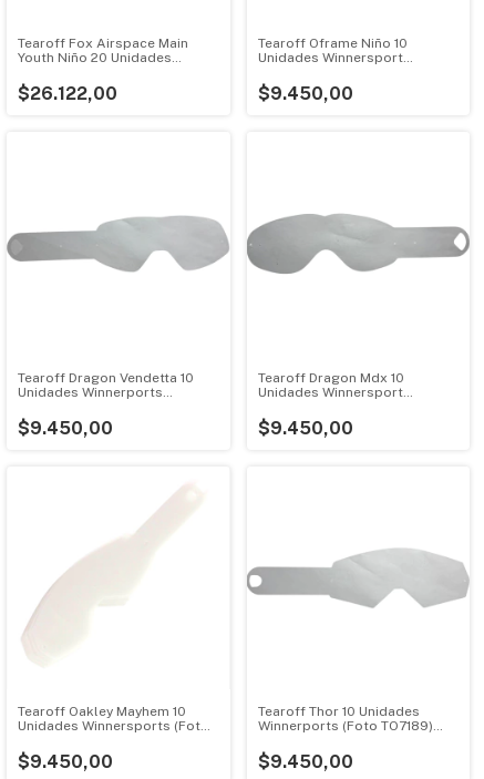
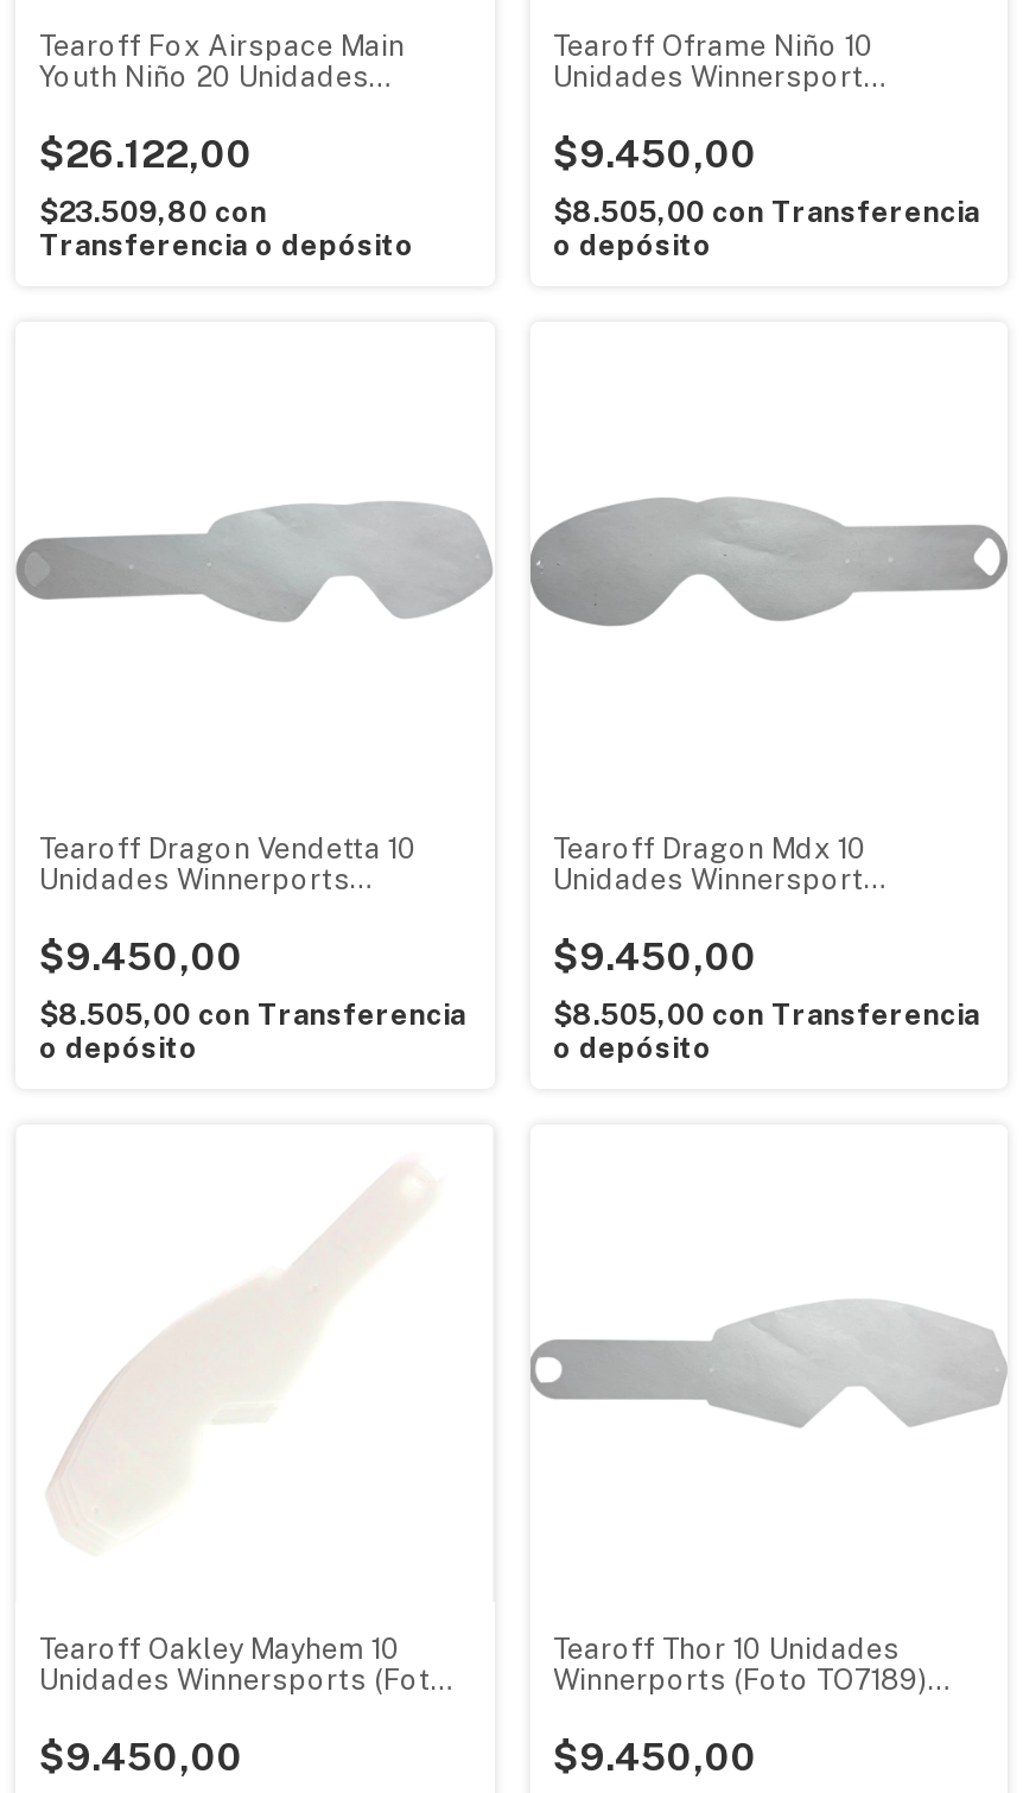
none -> [39,196,414,262] $23.509,80 con | Transferencia o depósito
none -> [553,196,980,262] $8.505,00 con Transferencia | o depósito
none -> [39,997,466,1064] $8.505,00 con Transferencia | o depósito
none -> [553,997,980,1064] $8.505,00 con Transferencia | o depósito

